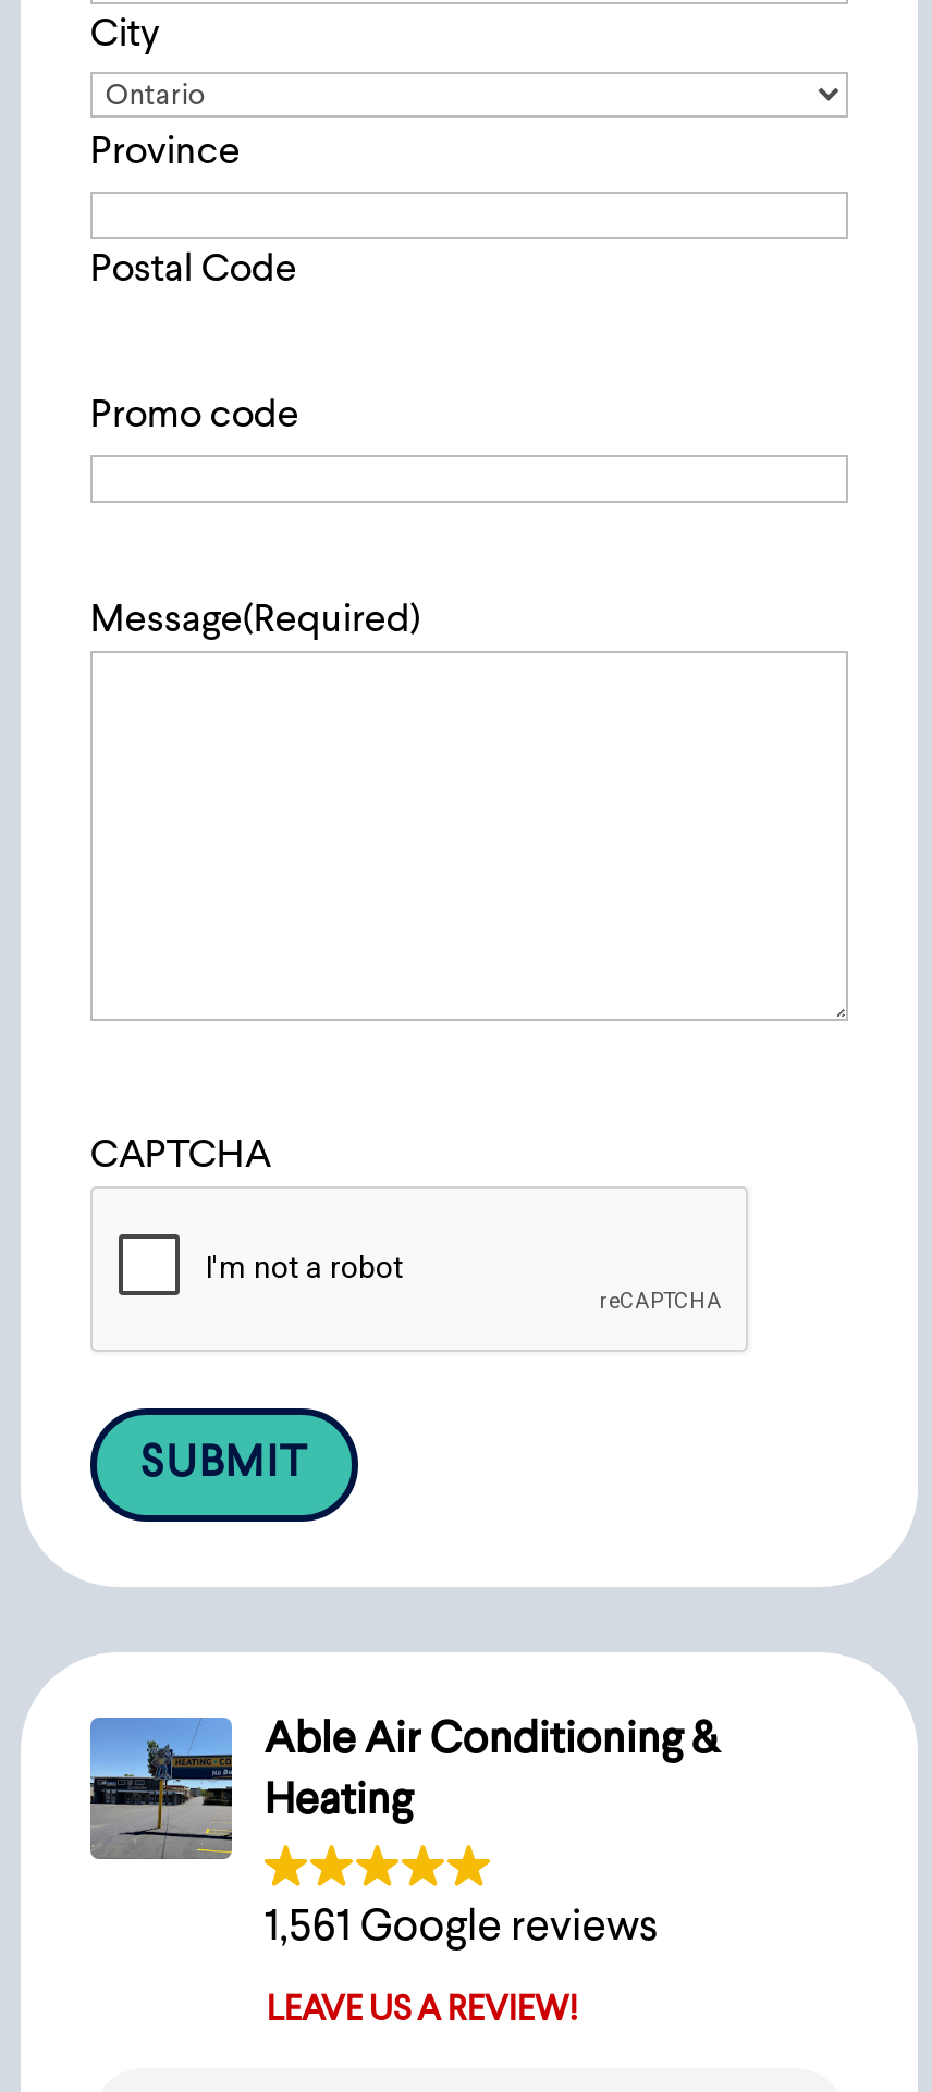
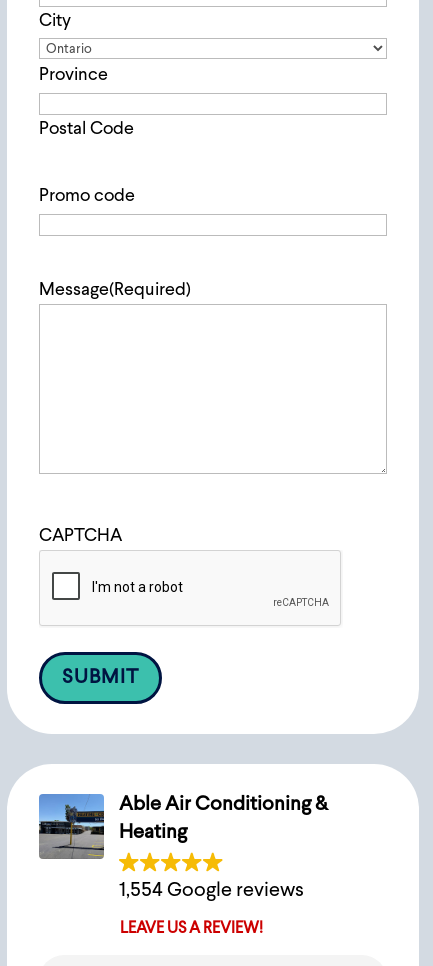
[264,1908,658,1951] 1,561 Google reviews -> [119,881,304,901] 1,554 Google reviews

